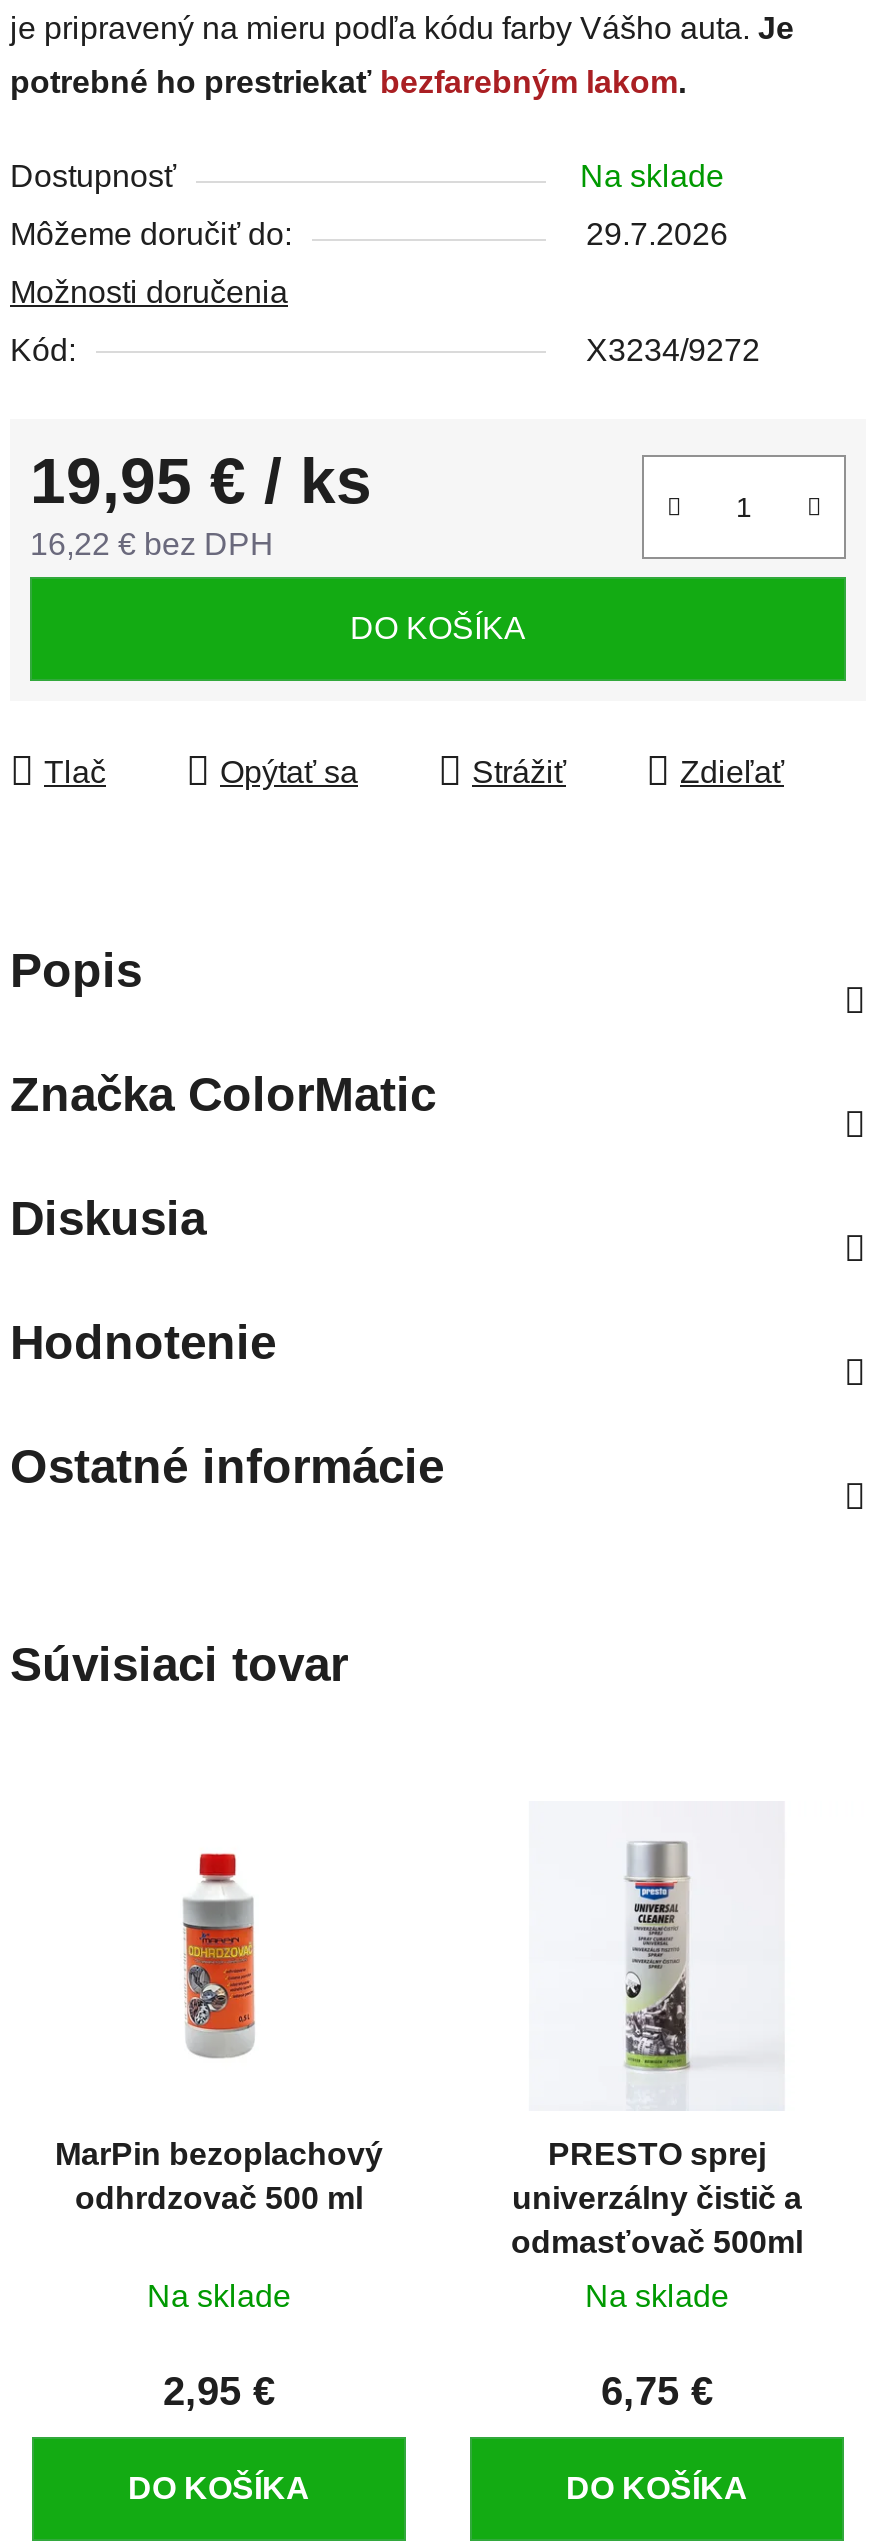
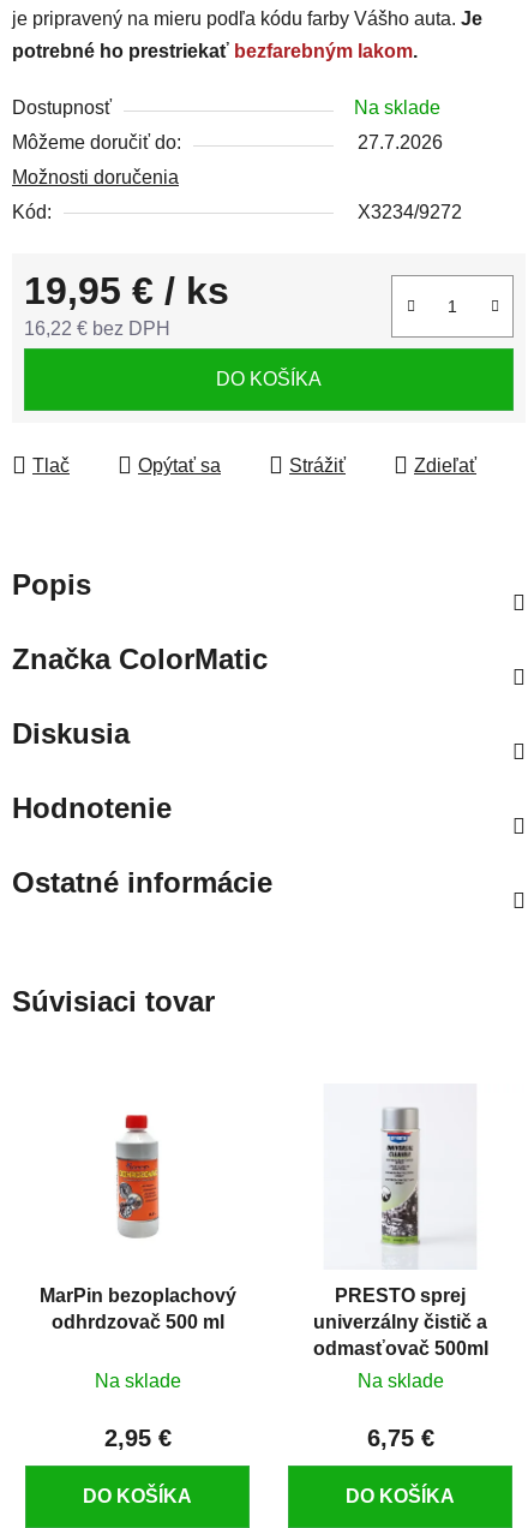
[586,216,728,250] 29.7.2026 -> [358,132,443,152] 27.7.2026

